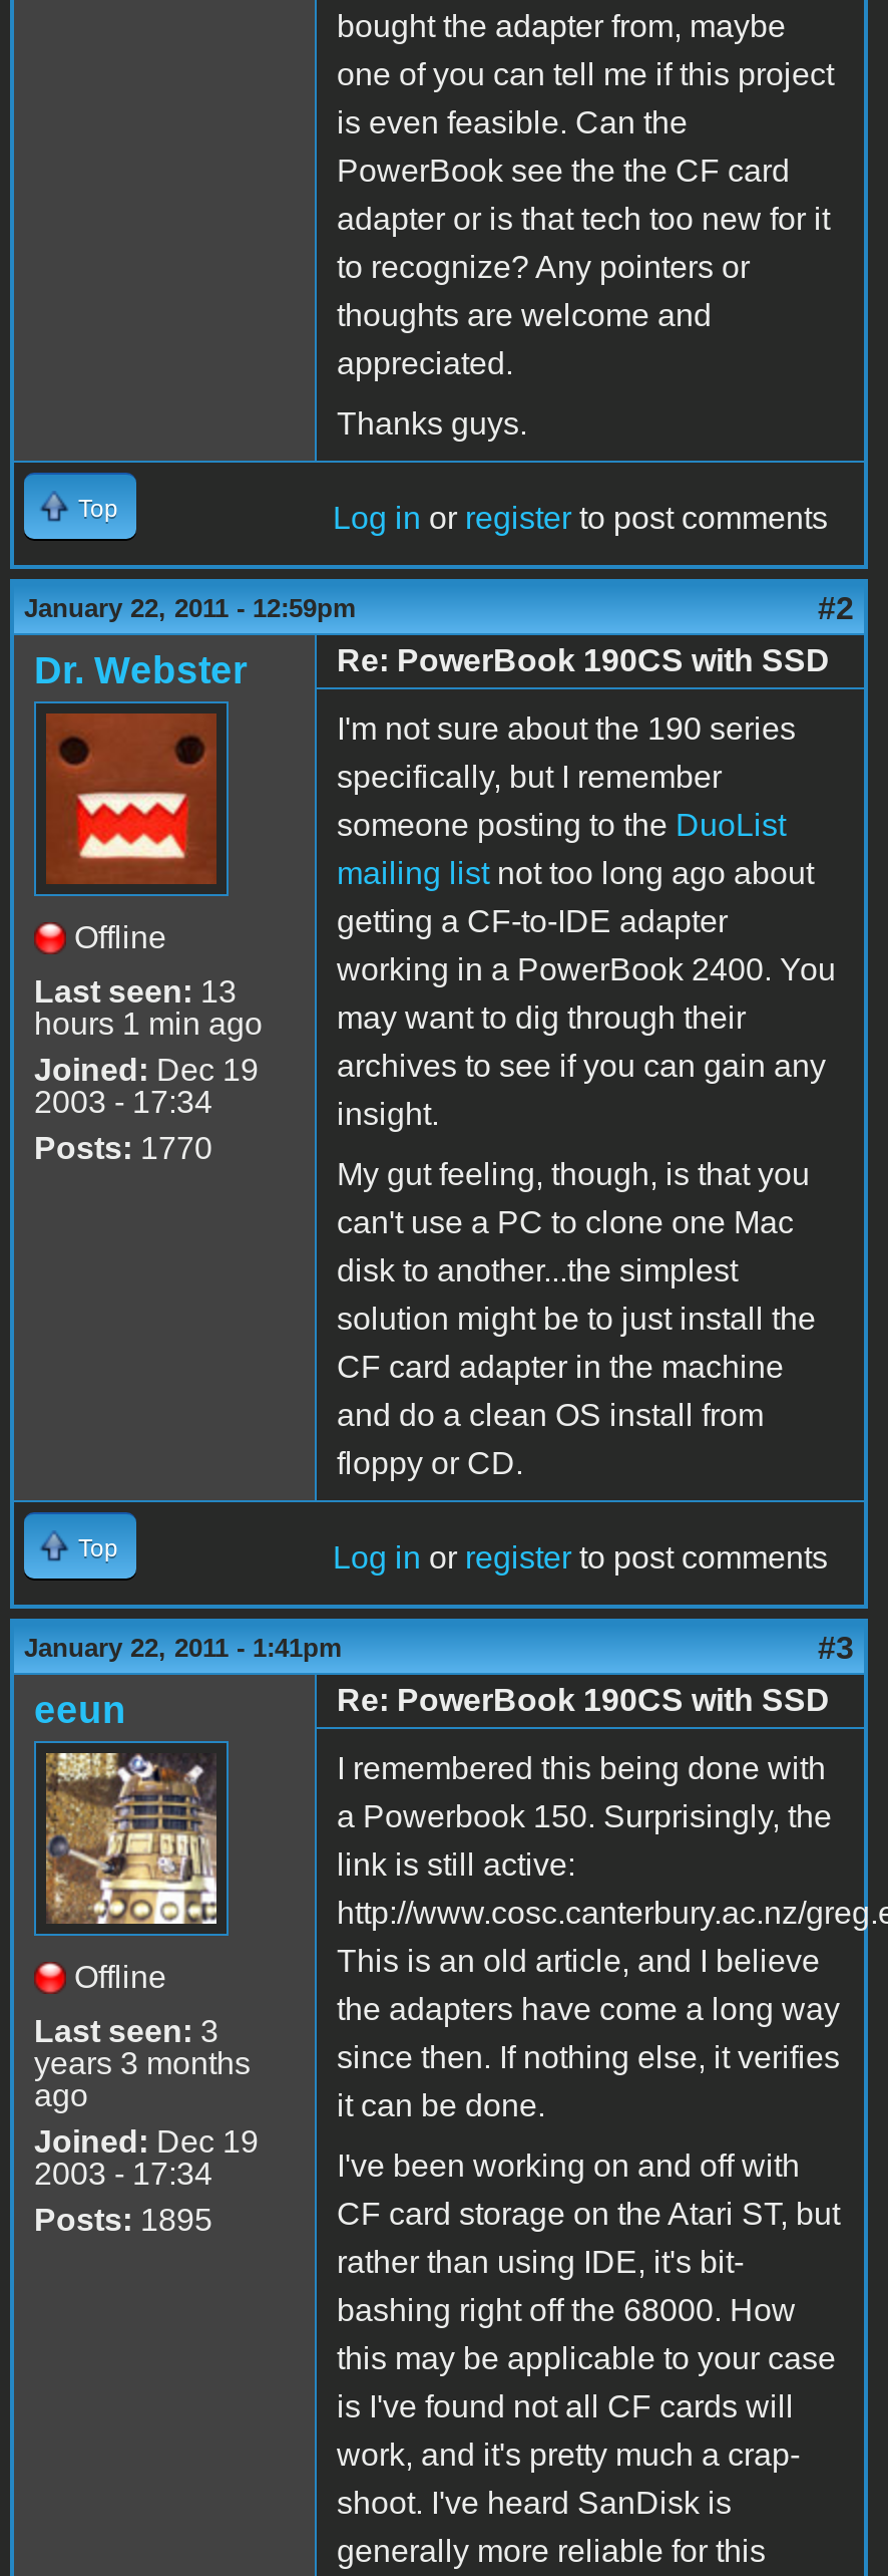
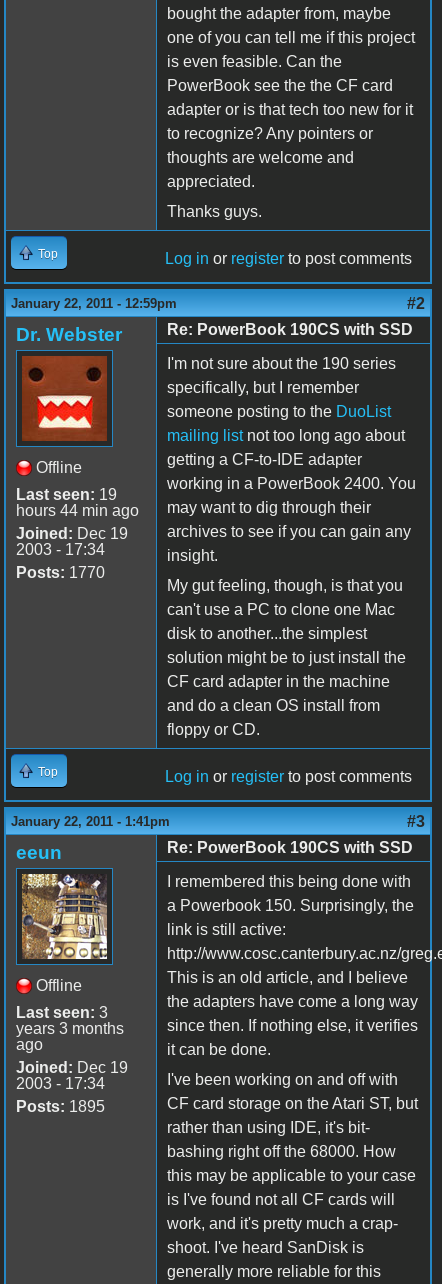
[34,974,237,1008] Last seen: 13 -> [16,486,117,503] Last seen: 19
[34,1006,263,1040] hours 1 min ago -> [16,502,139,519] hours 44 min ago

